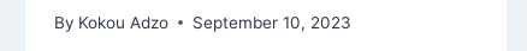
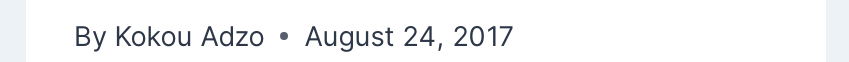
[54,13,352,32] By Kokou Adzo September 10, 2023 -> [74,19,514,51] By Kokou Adzo August 24, 2017

